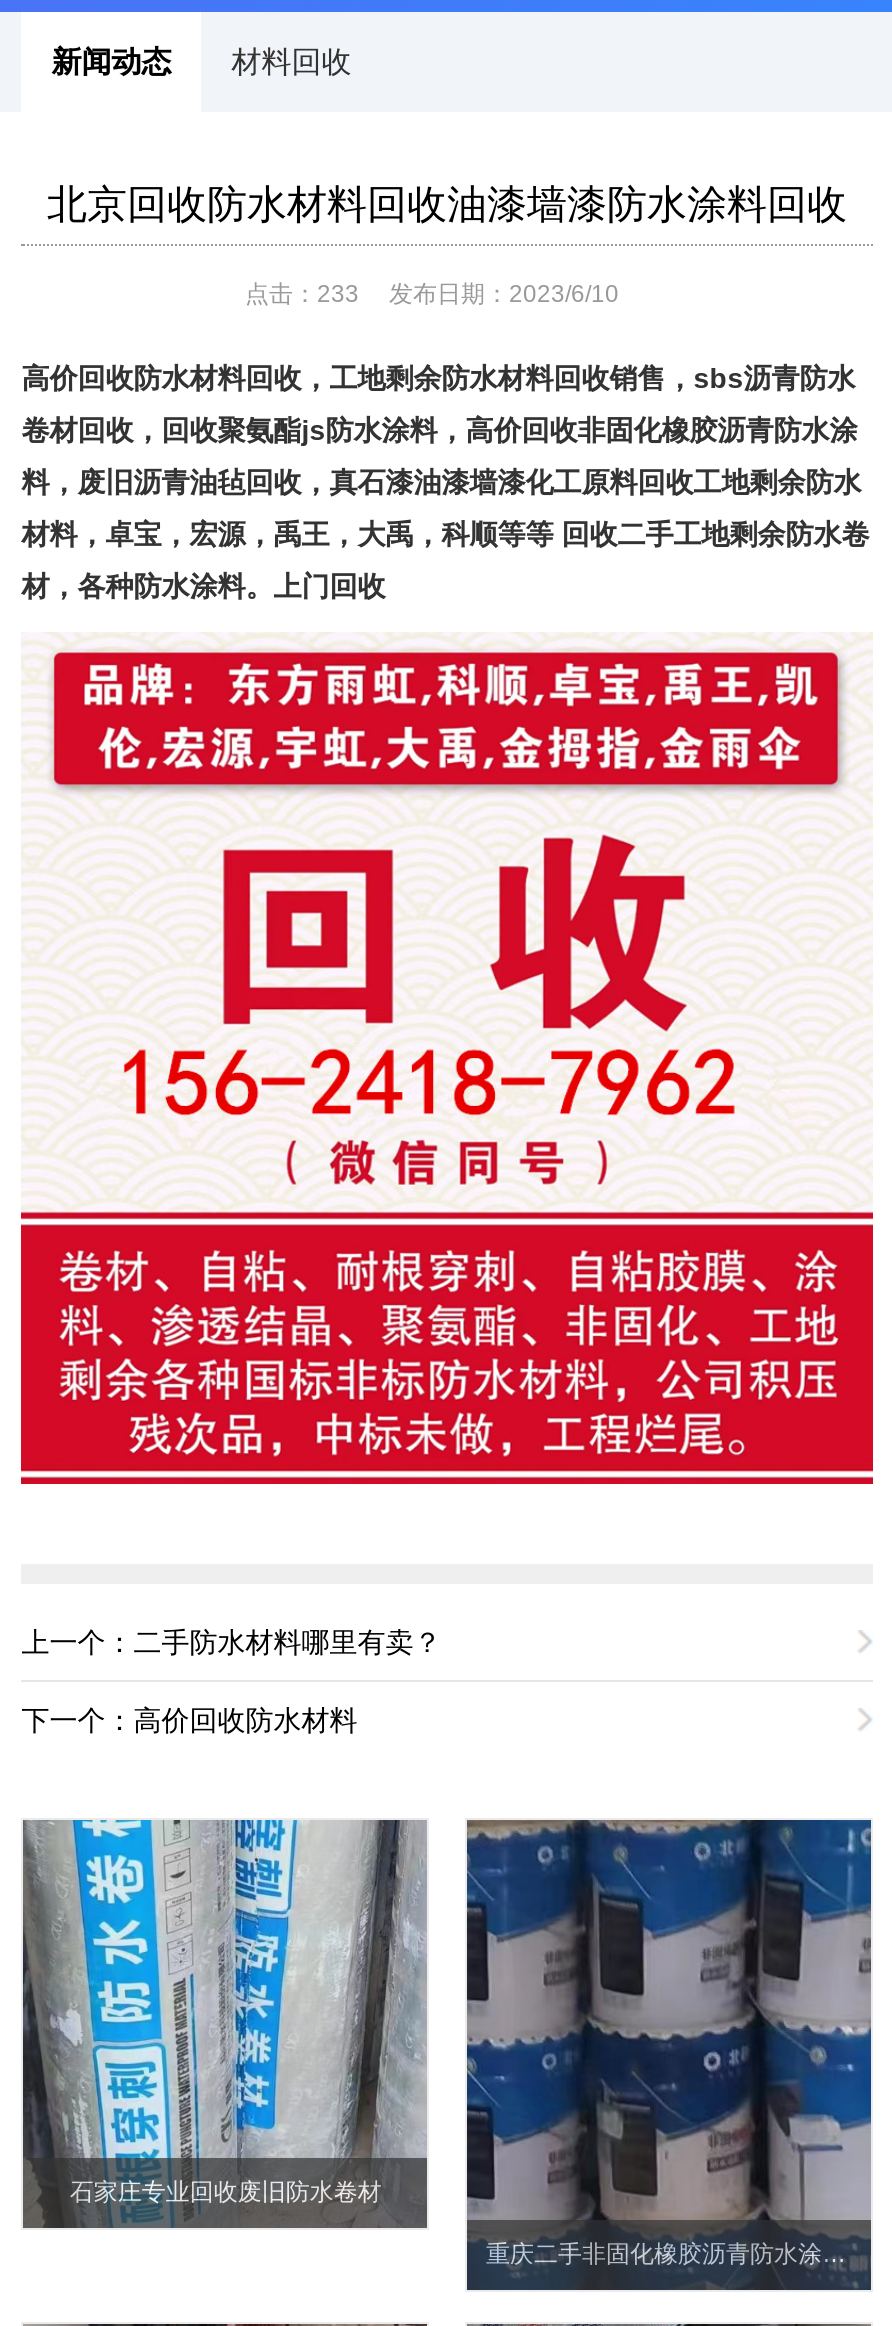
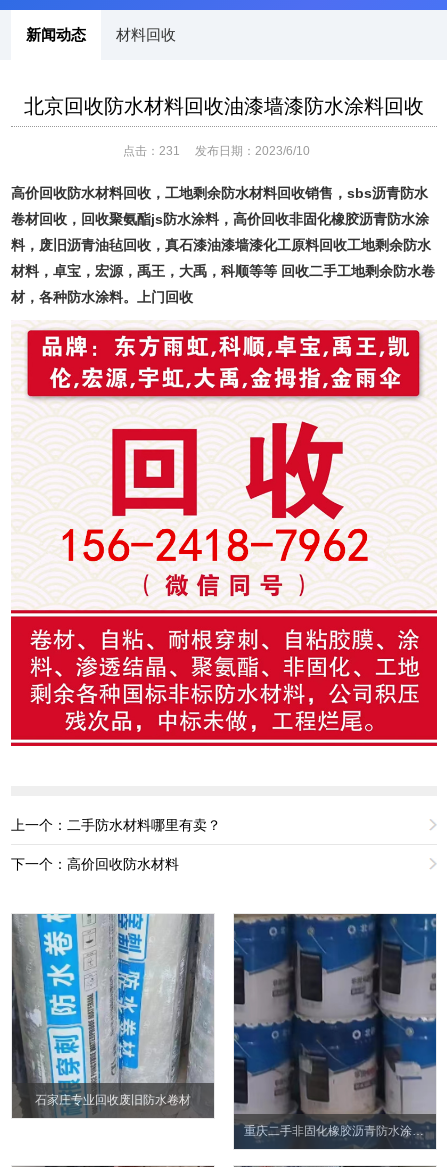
[245,280,619,308] 点击：233 发布日期：2023/6/10 -> [123,144,310,158] 点击：231 发布日期：2023/6/10

